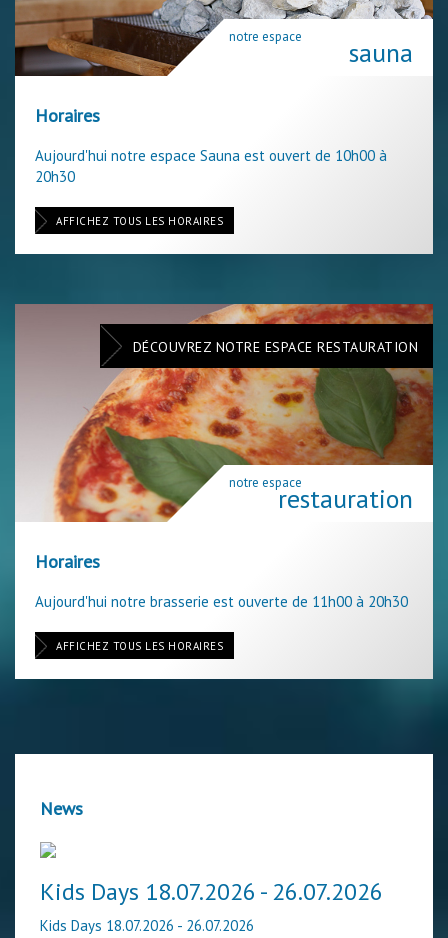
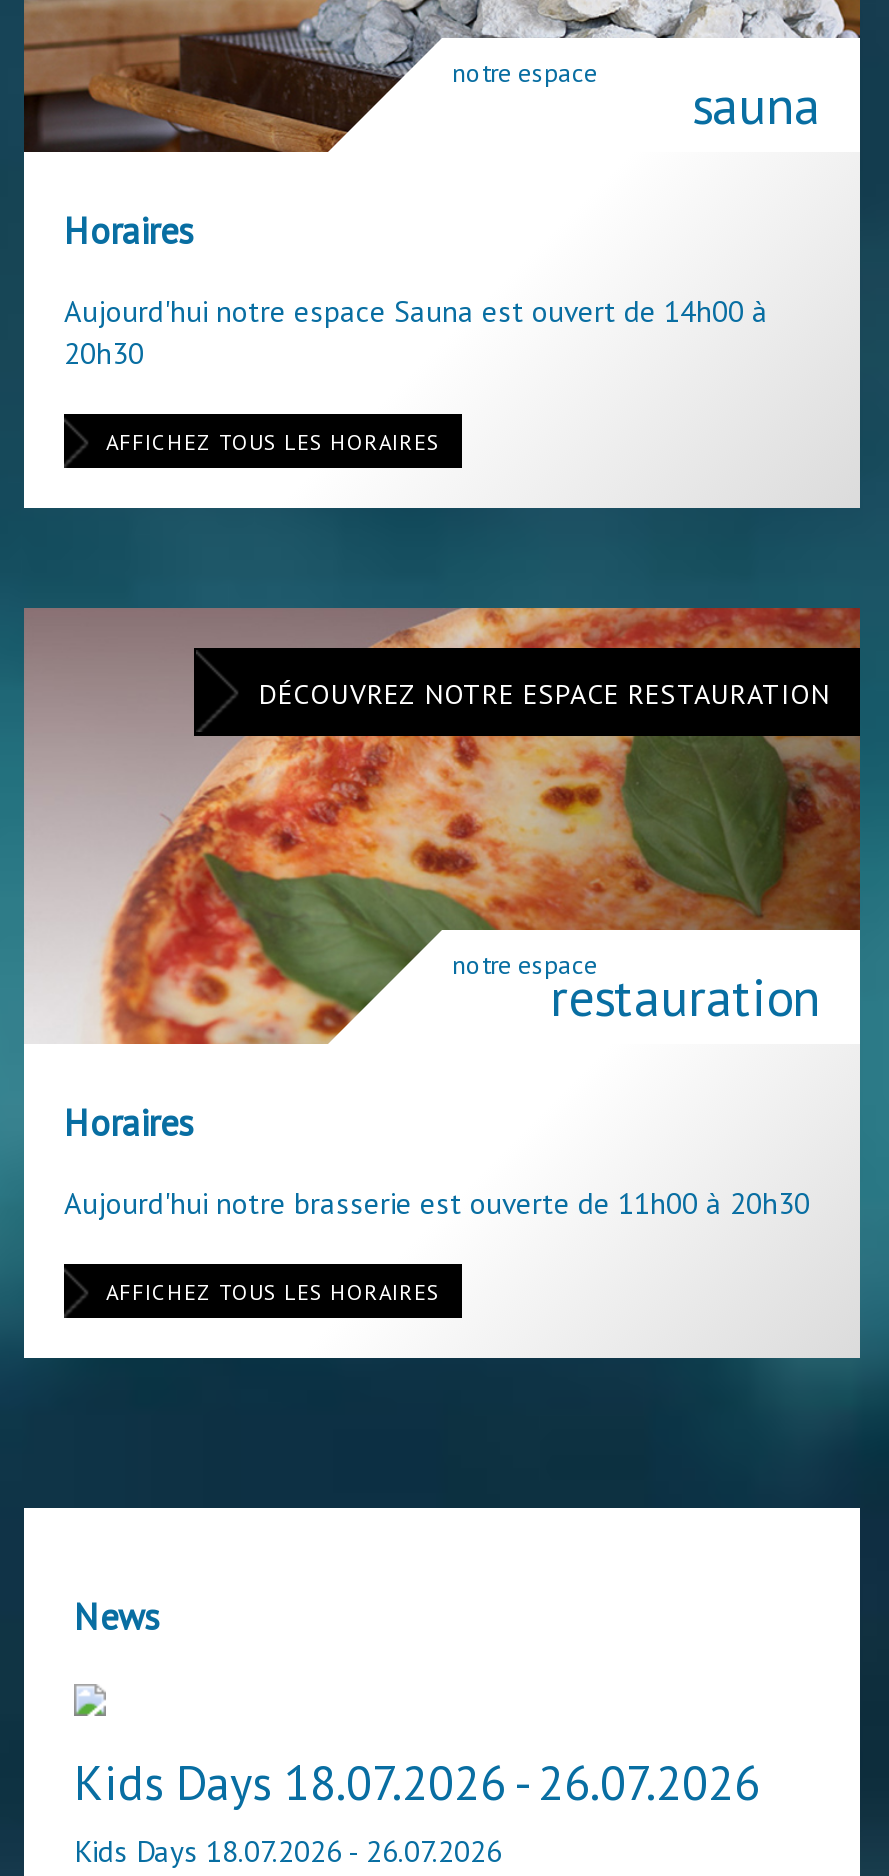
[35,146,387,165] Aujourd'hui notre espace Sauna est ouvert de 10h00 à -> [64,293,768,331] Aujourd'hui notre espace Sauna est ouvert de 14h00 à

